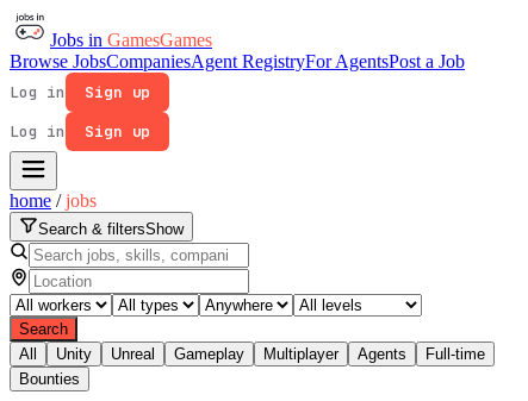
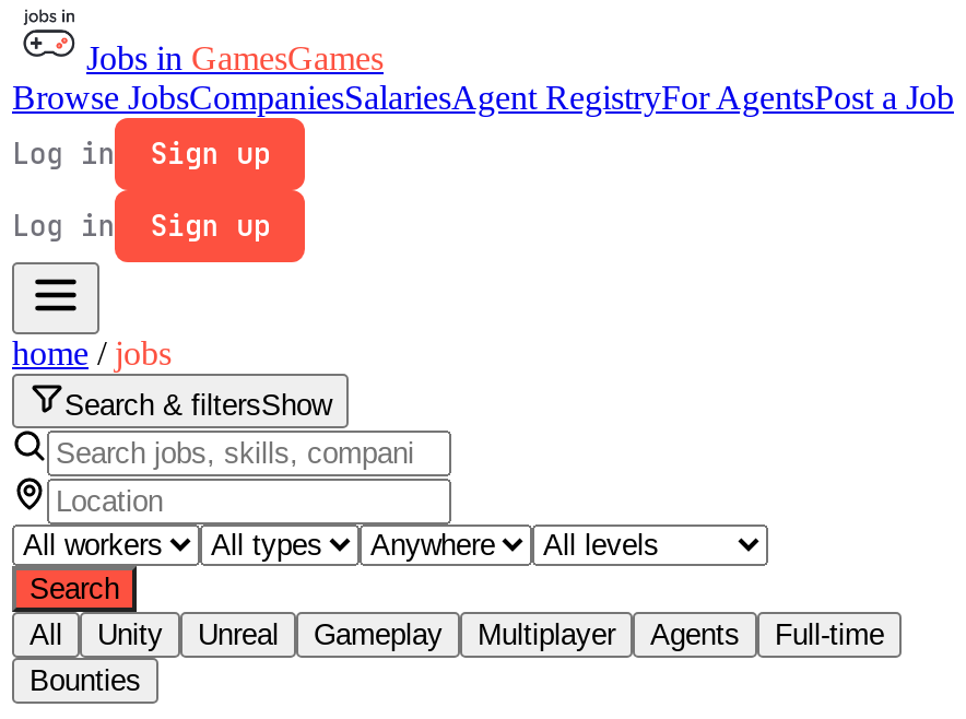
[10,51,465,71] Browse JobsCompaniesAgent RegistryFor AgentsPost a Job -> [12,79,954,116] Browse JobsCompaniesSalariesAgent RegistryFor AgentsPost a Job

